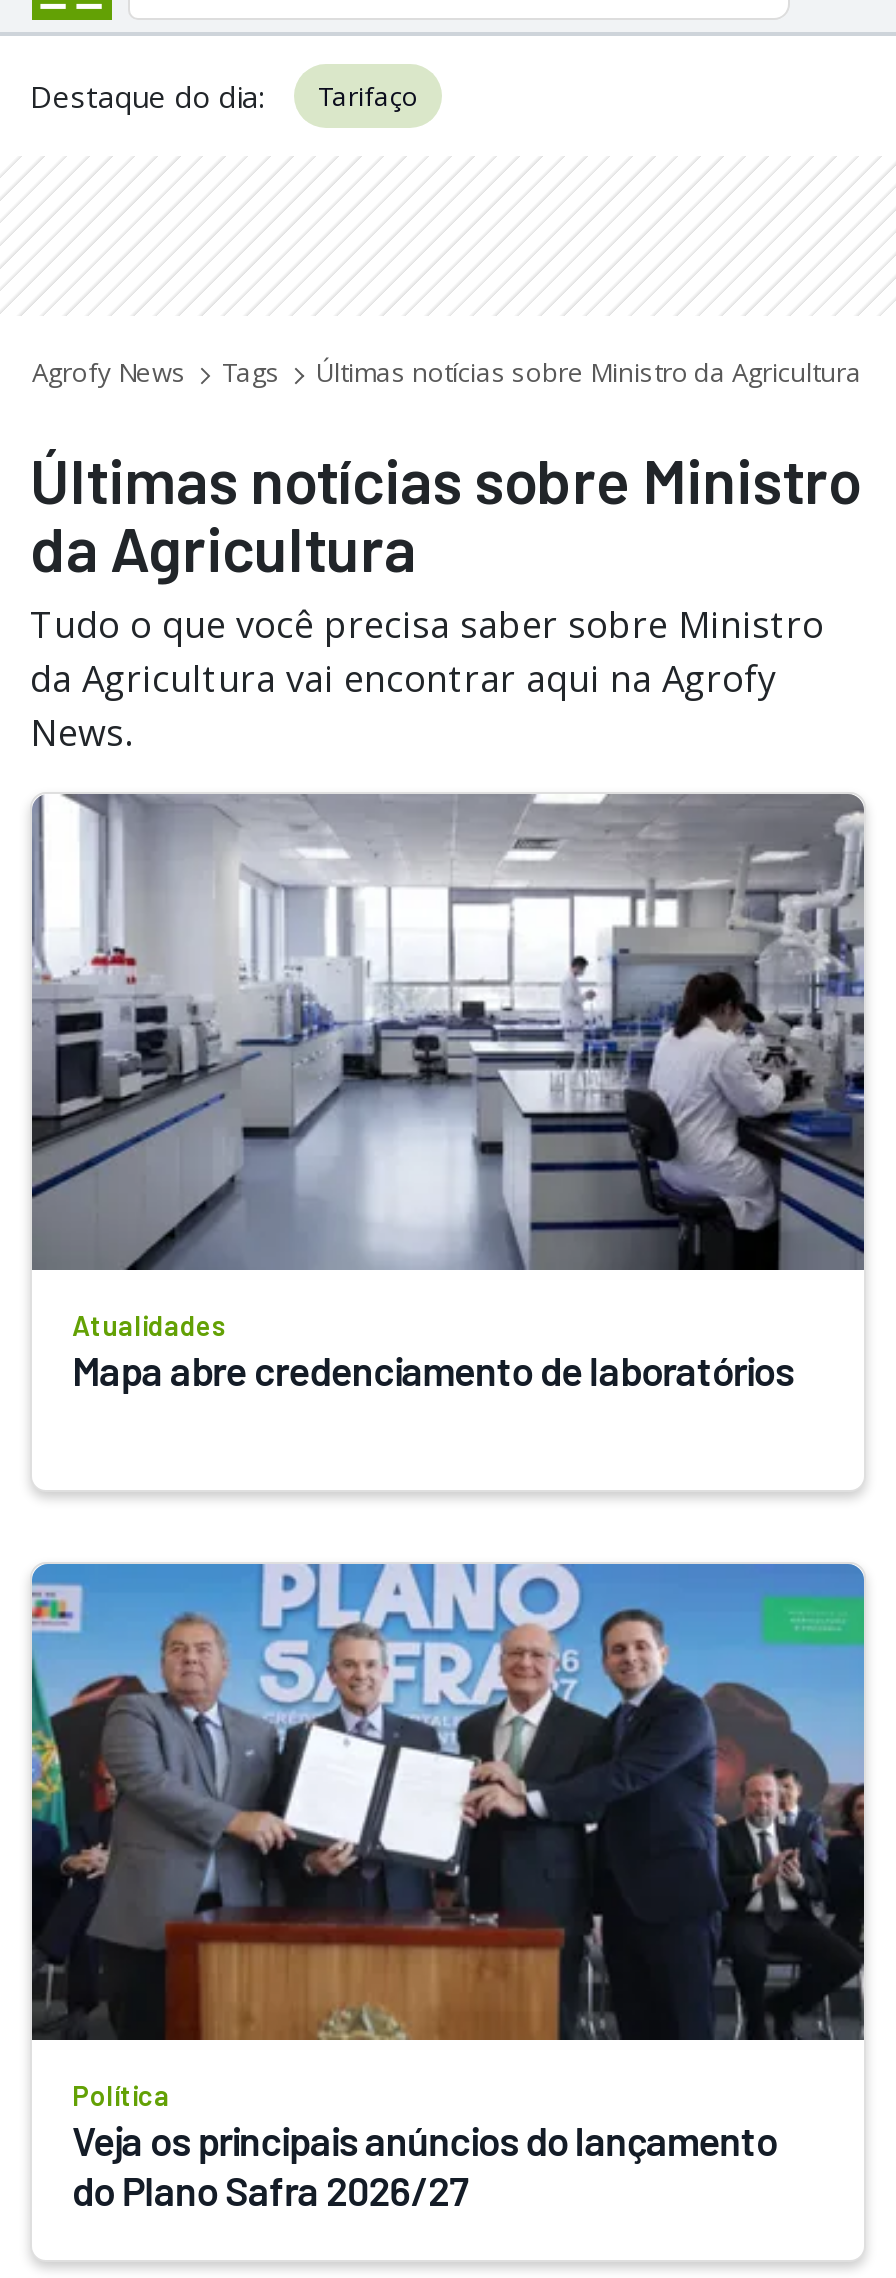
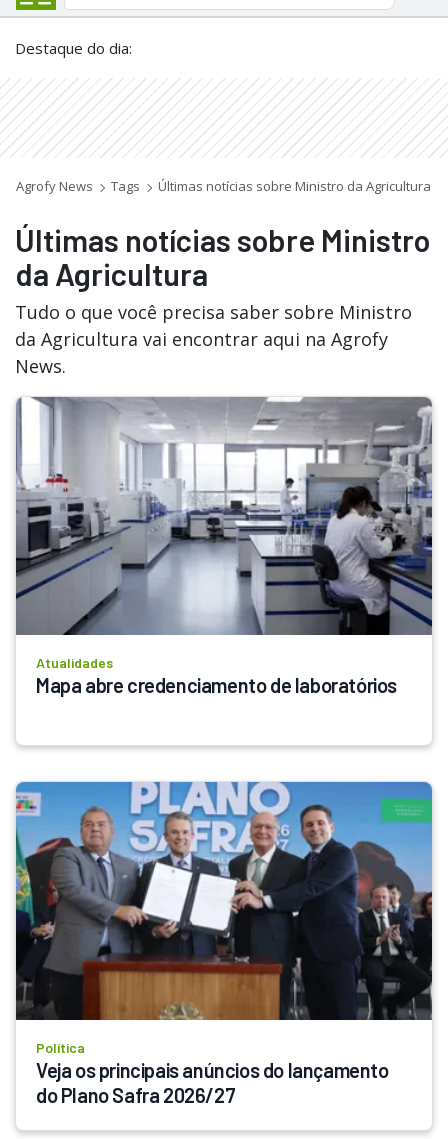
[318,78,418,114] Tarifaço -> none

